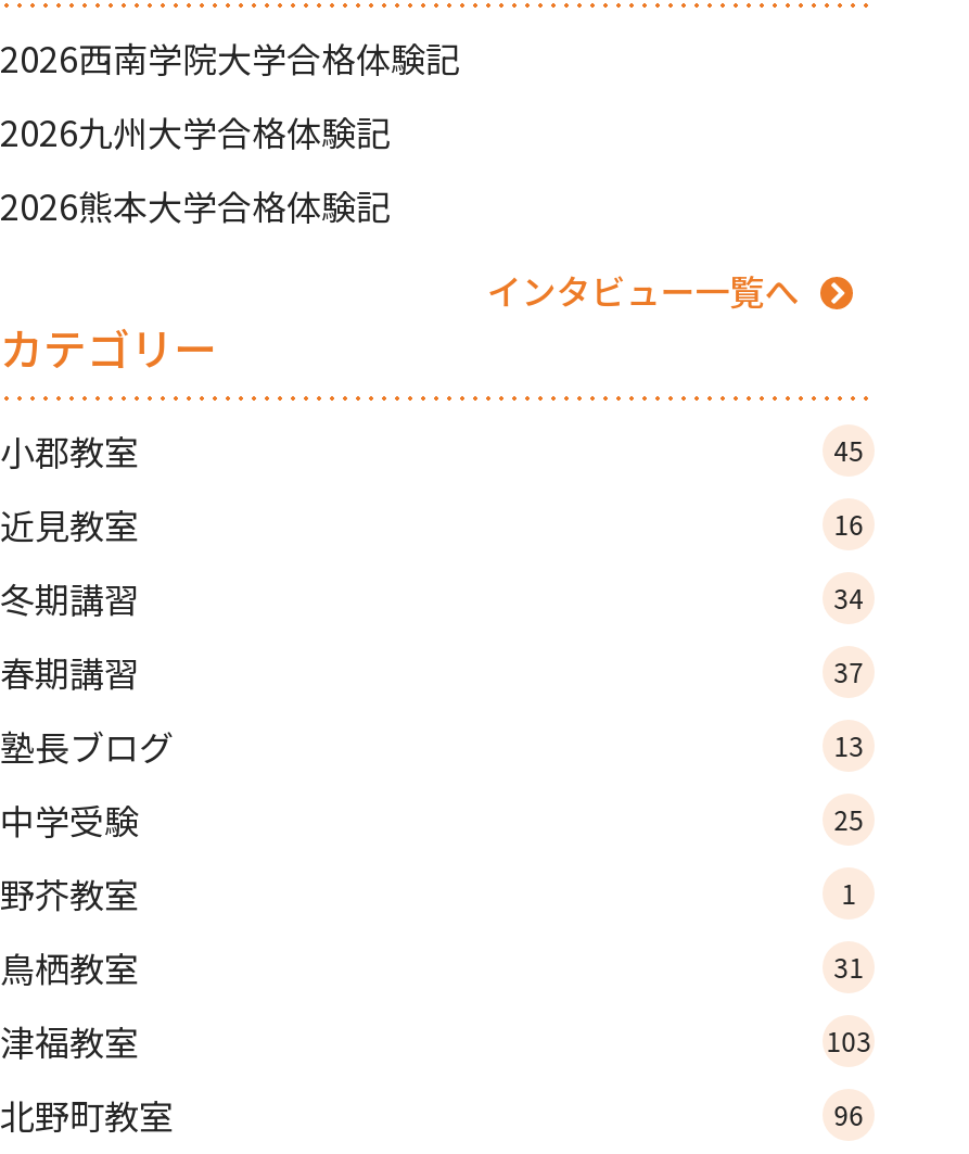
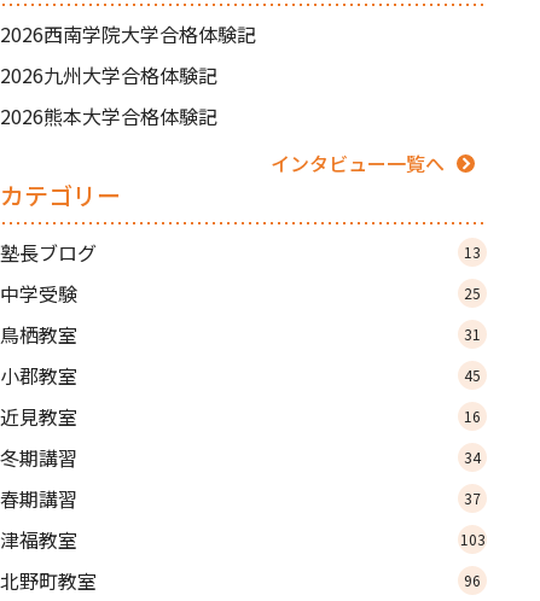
moved [0,426,864,690] -> [0,360,481,507]: 小郡教室 | 45 | 近見教室 | 16 | 冬期講習 | 34 | 37
moved [0,721,864,994] -> [0,237,481,348]: 塾長ブログ | 13 | 中学受験 | 25 | 鳥栖教室 | 31
[0,868,857,921] 野芥教室 | 1 -> none

